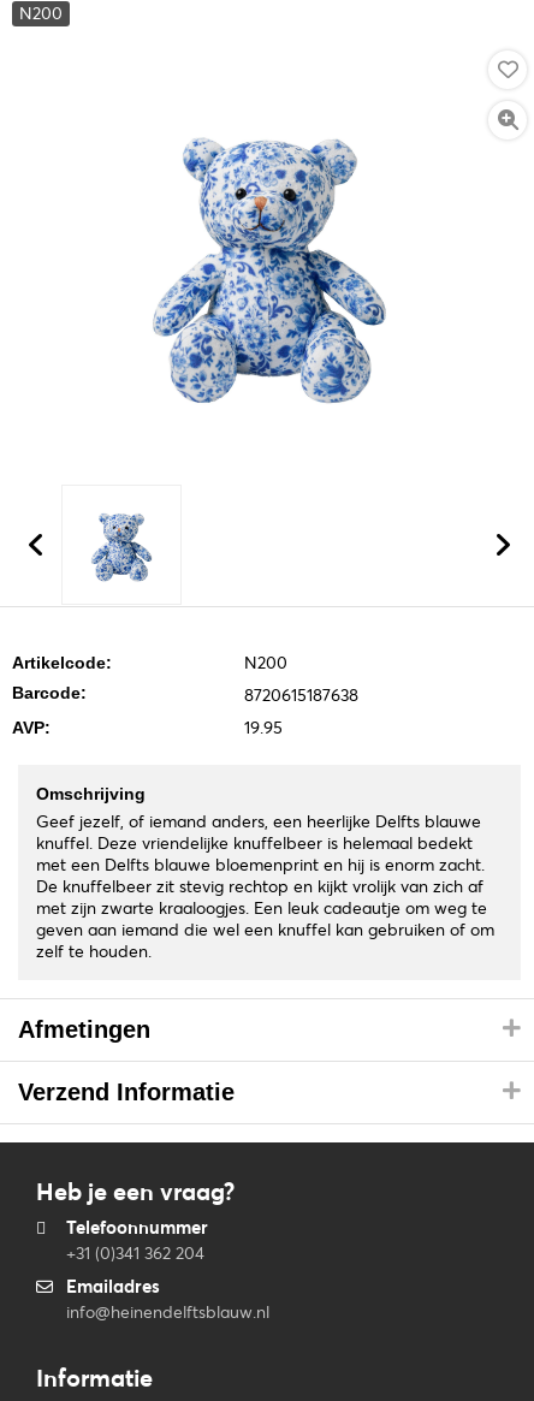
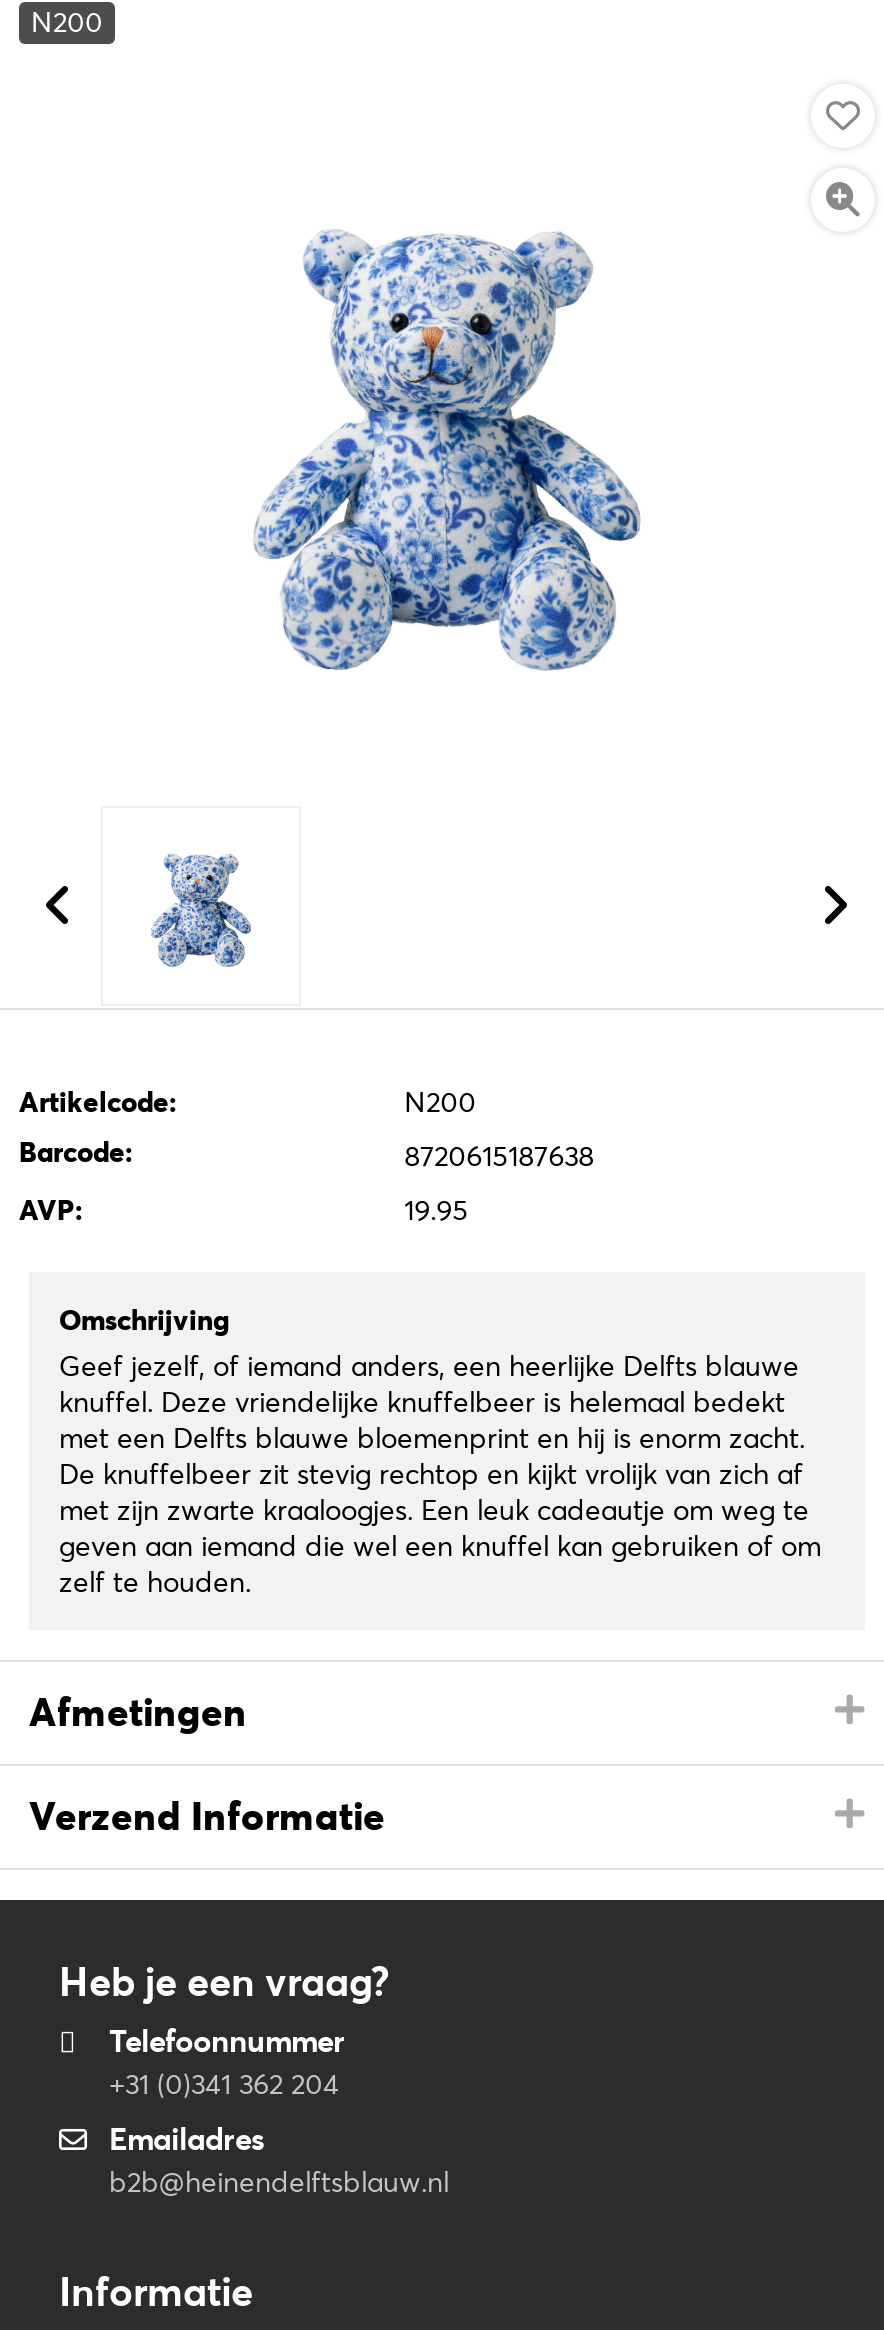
[66,1301,269,1323] info@heinendelftsblauw.nl -> [109,2164,449,2200] b2b@heinendelftsblauw.nl

